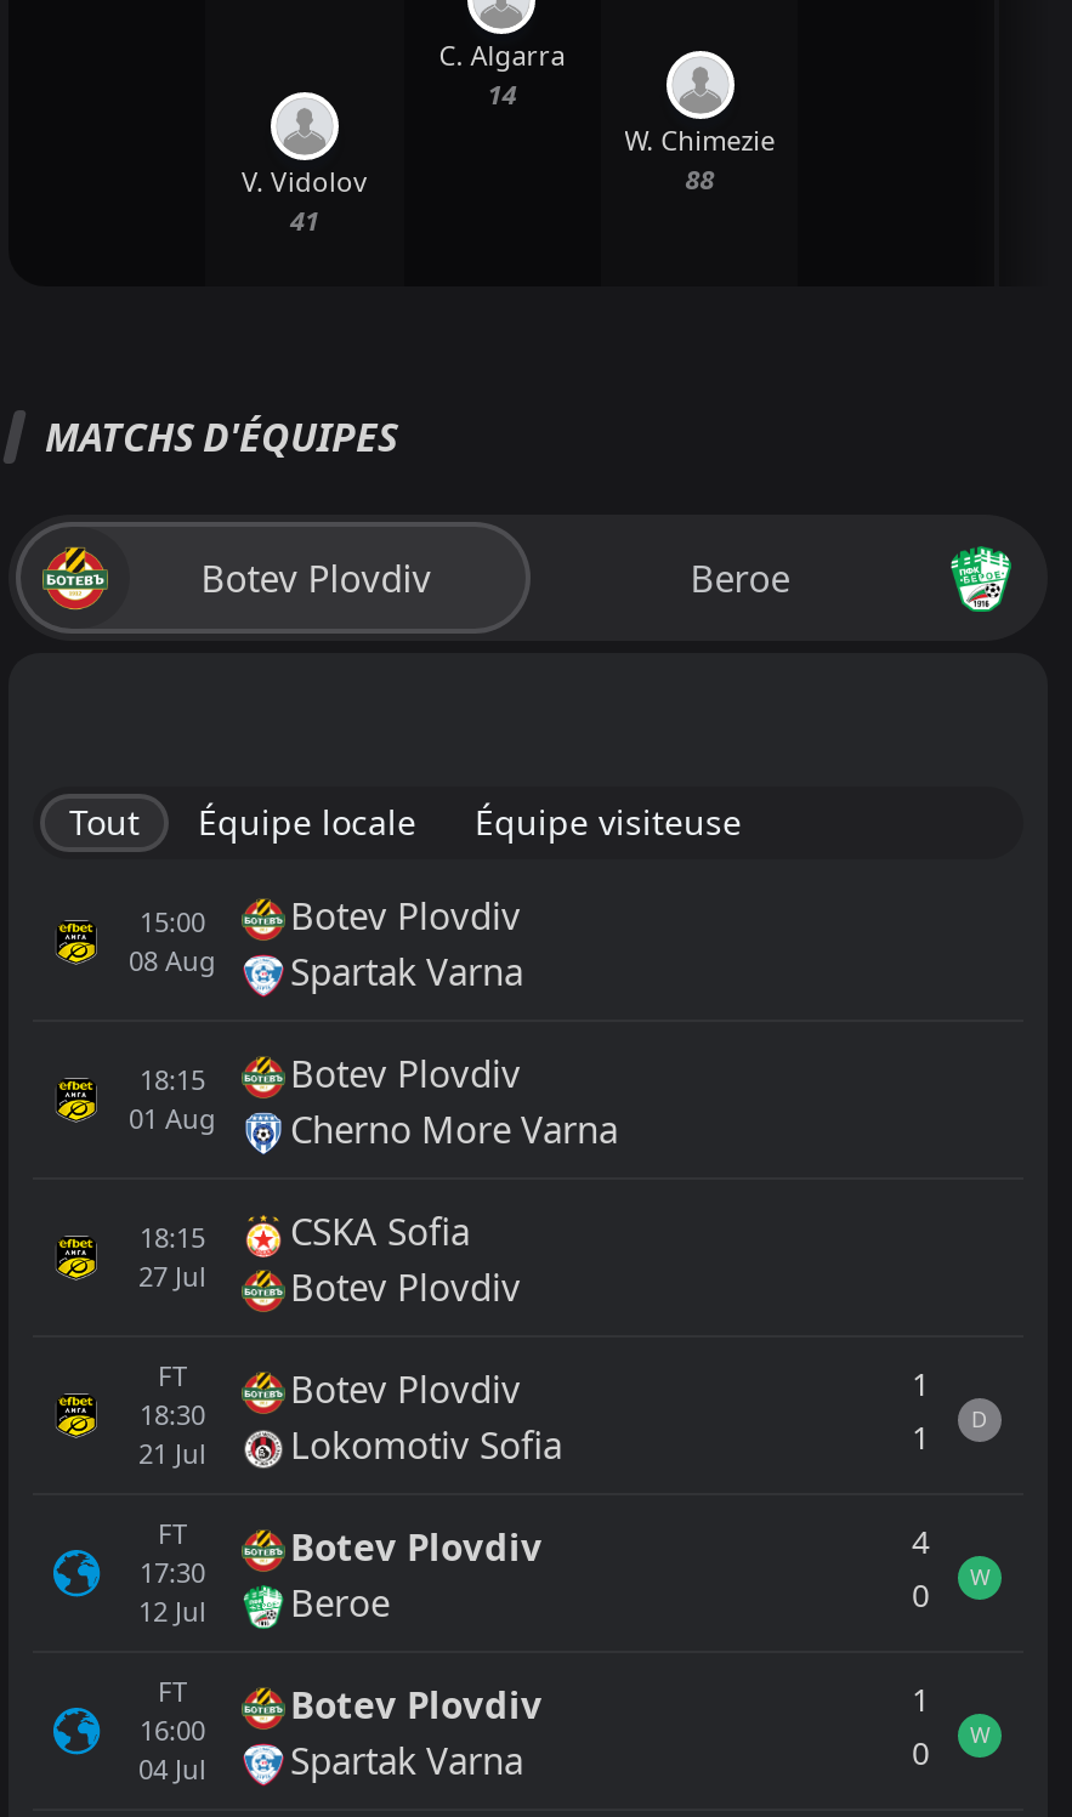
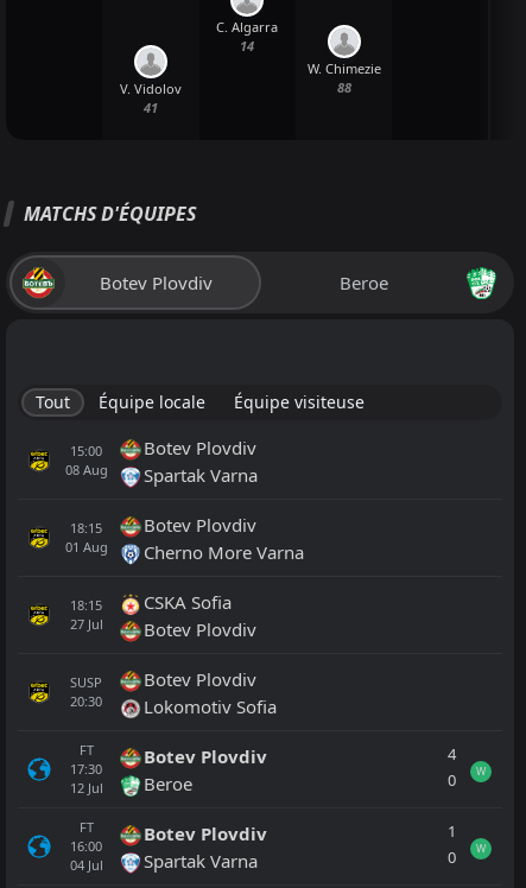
[138,1358,206,1472] FT | 18:30 | 21 Jul -> [70,674,102,710] SUSP | 20:30
[912,1363,988,1460] 1 | 1 | D -> none

